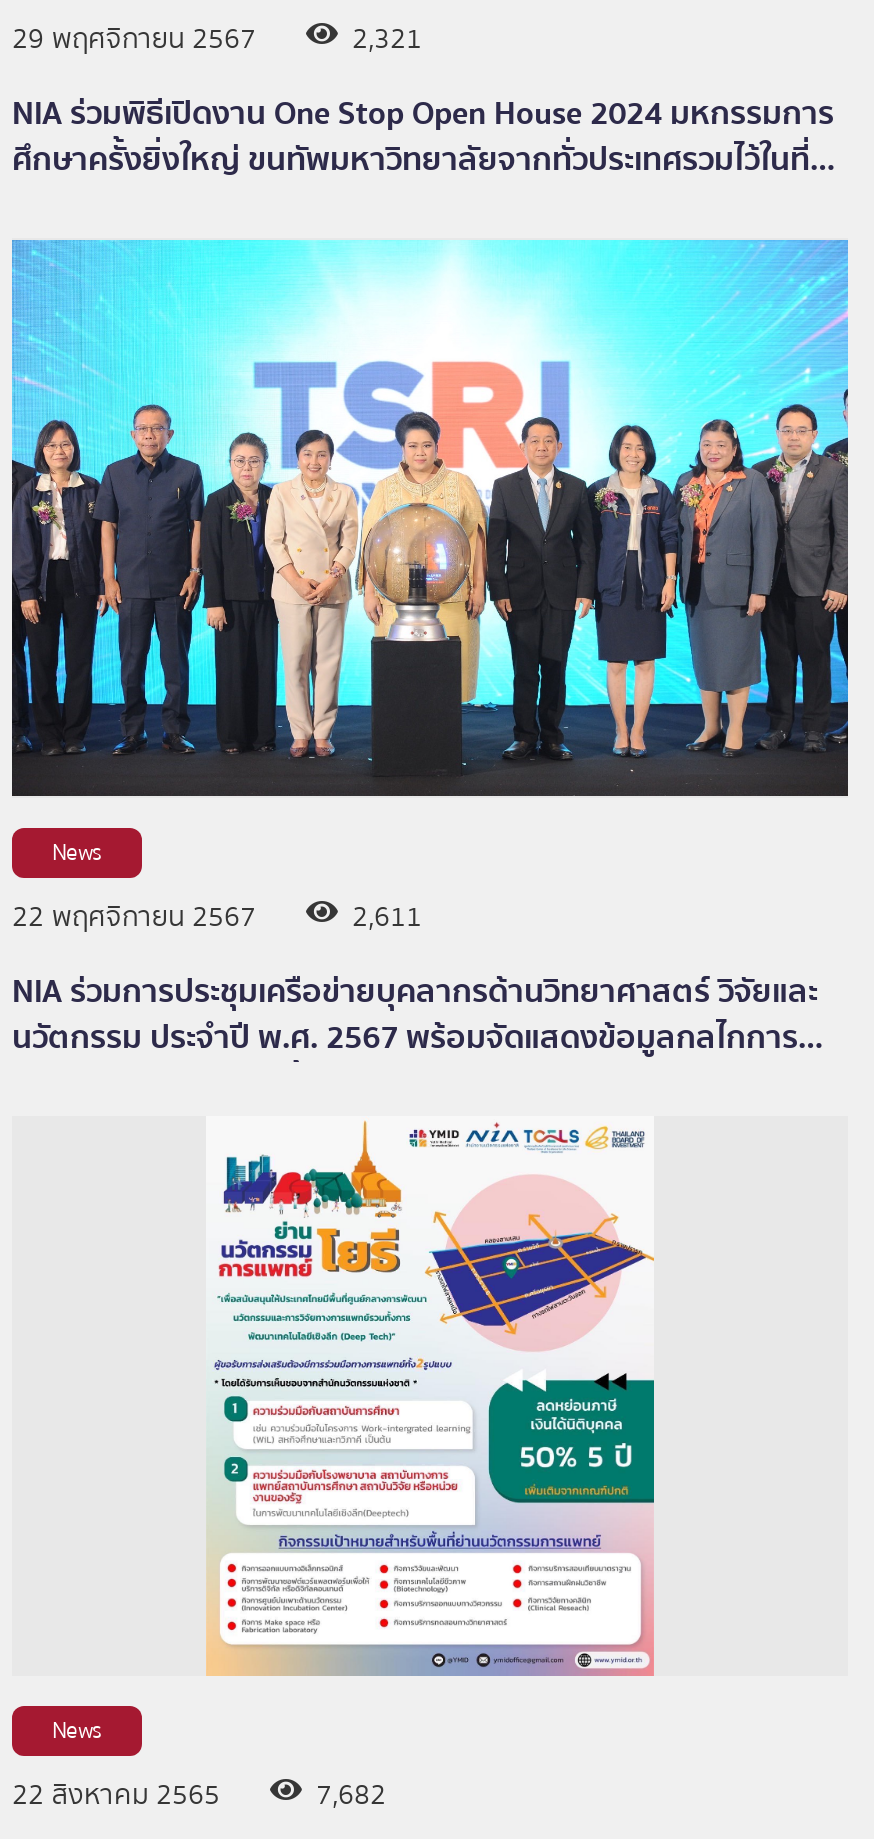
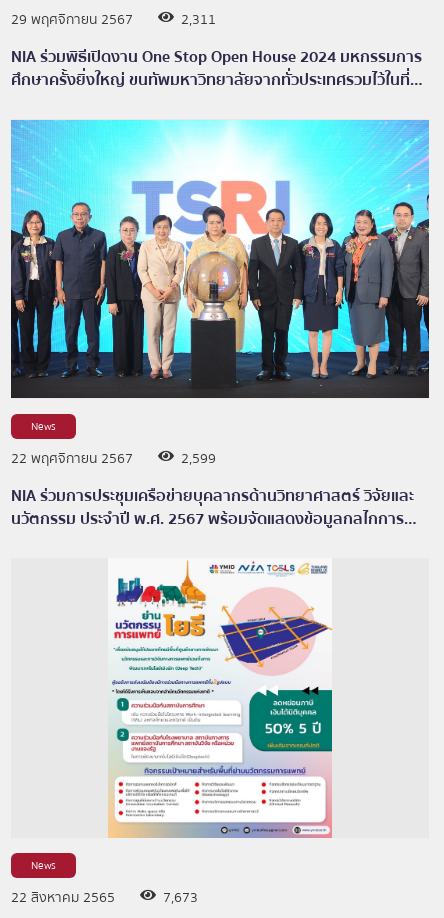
[352,18,422,62] 2,321 -> [181,9,216,31] 2,311
[352,896,422,940] 2,611 -> [181,448,216,470] 2,599
[316,1775,386,1819] 7,682 -> [163,887,198,909] 7,673

